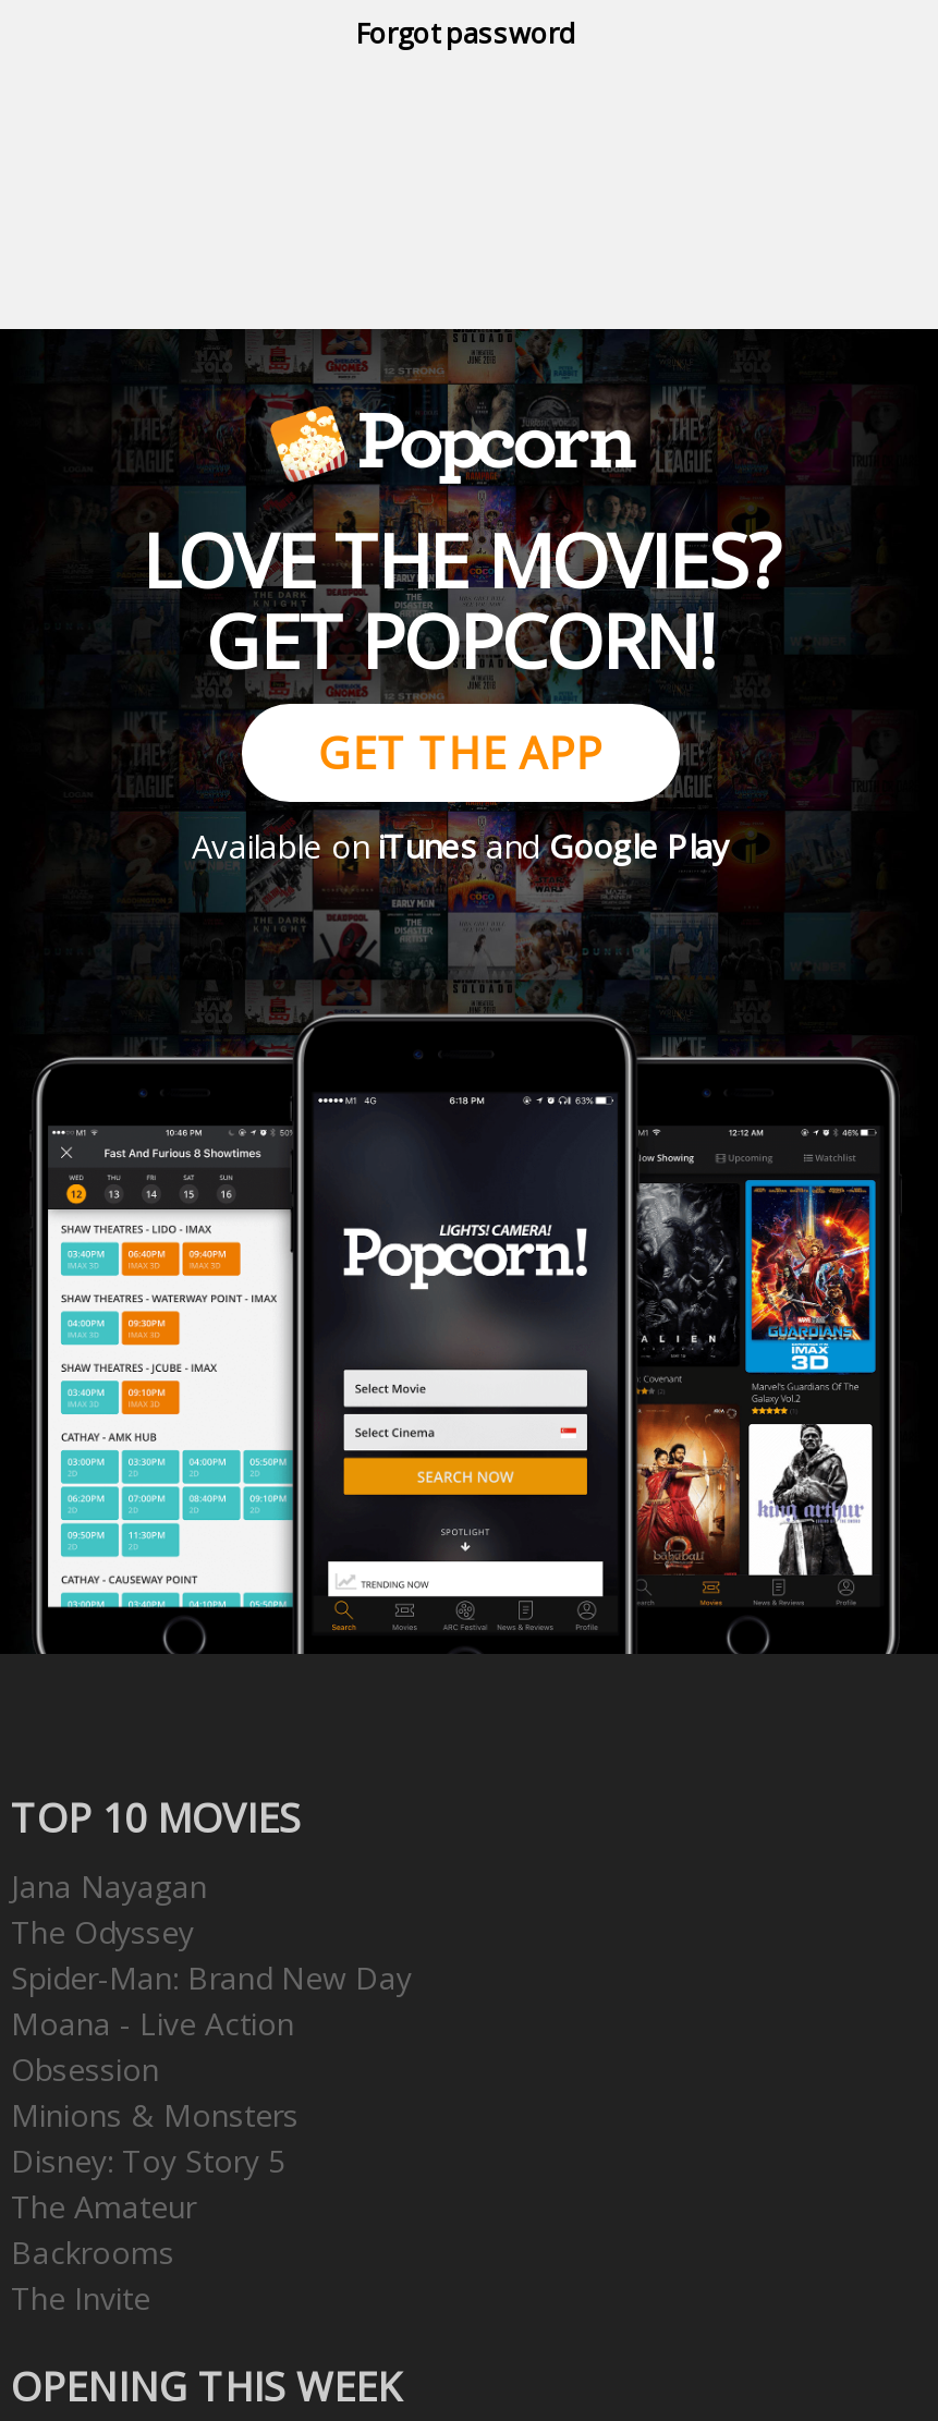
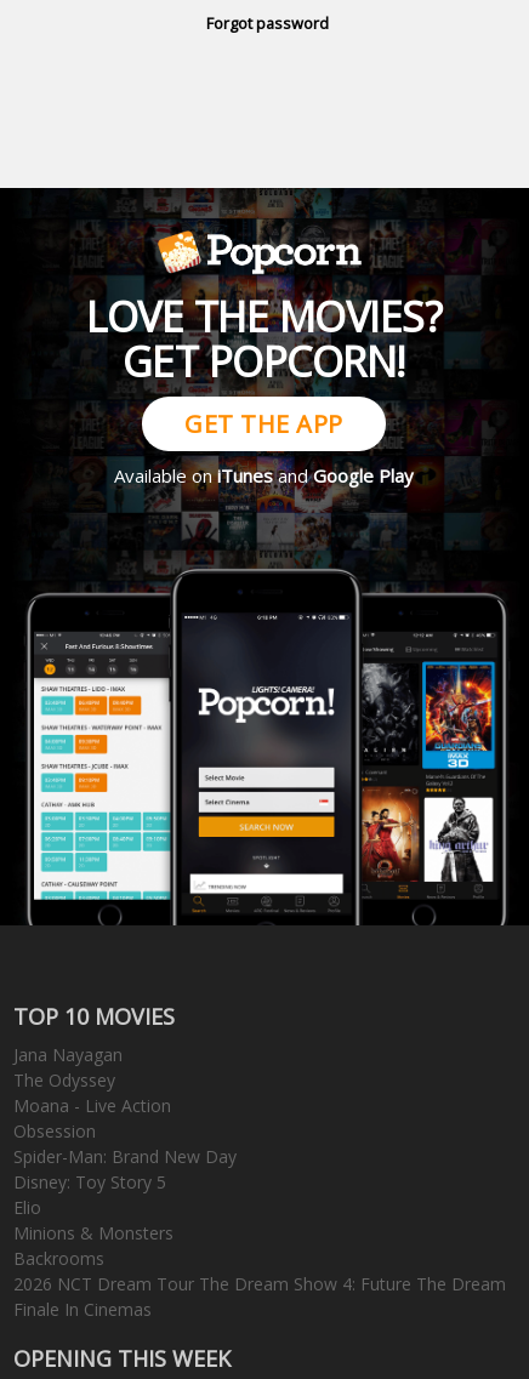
moved [11,1956,412,1998] -> [13,1145,237,1168]: Spider-Man: Brand New Day
moved [11,2002,294,2089] -> [13,1094,171,1142]: Moana - Live Action | Obsession
moved [11,2094,299,2135] -> [13,1221,174,1244]: Minions & Monsters
moved [11,2139,285,2181] -> [13,1170,166,1193]: Disney: Toy Story 5
[11,2185,196,2227] The Amateur -> [13,1196,41,1219] Elio
[11,2277,150,2318] The Invite -> [13,1272,506,1321] 2026 NCT Dream Tour The Dream Show 4: Future The Dream | Finale In Cinemas

